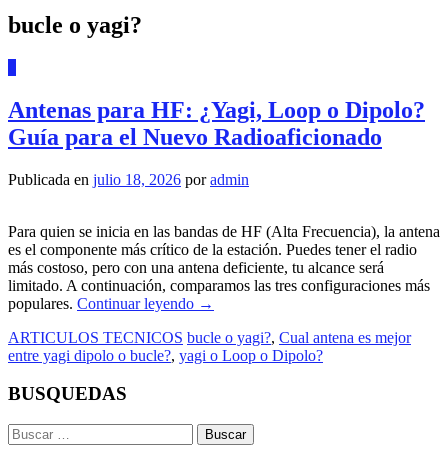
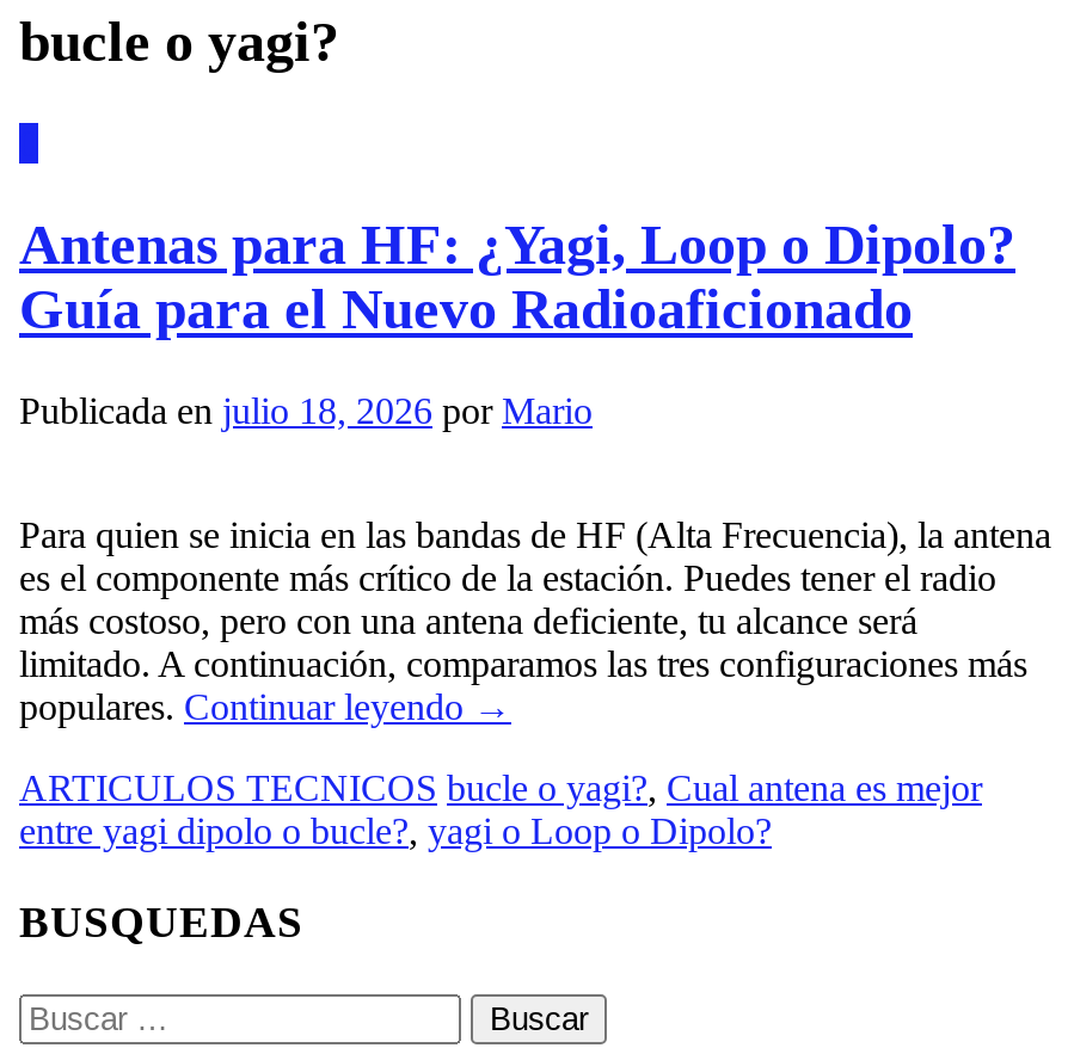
[8,171,249,188] Publicada en julio 18, 2026 por admin -> [19,389,593,430] Publicada en julio 18, 2026 por Mario

